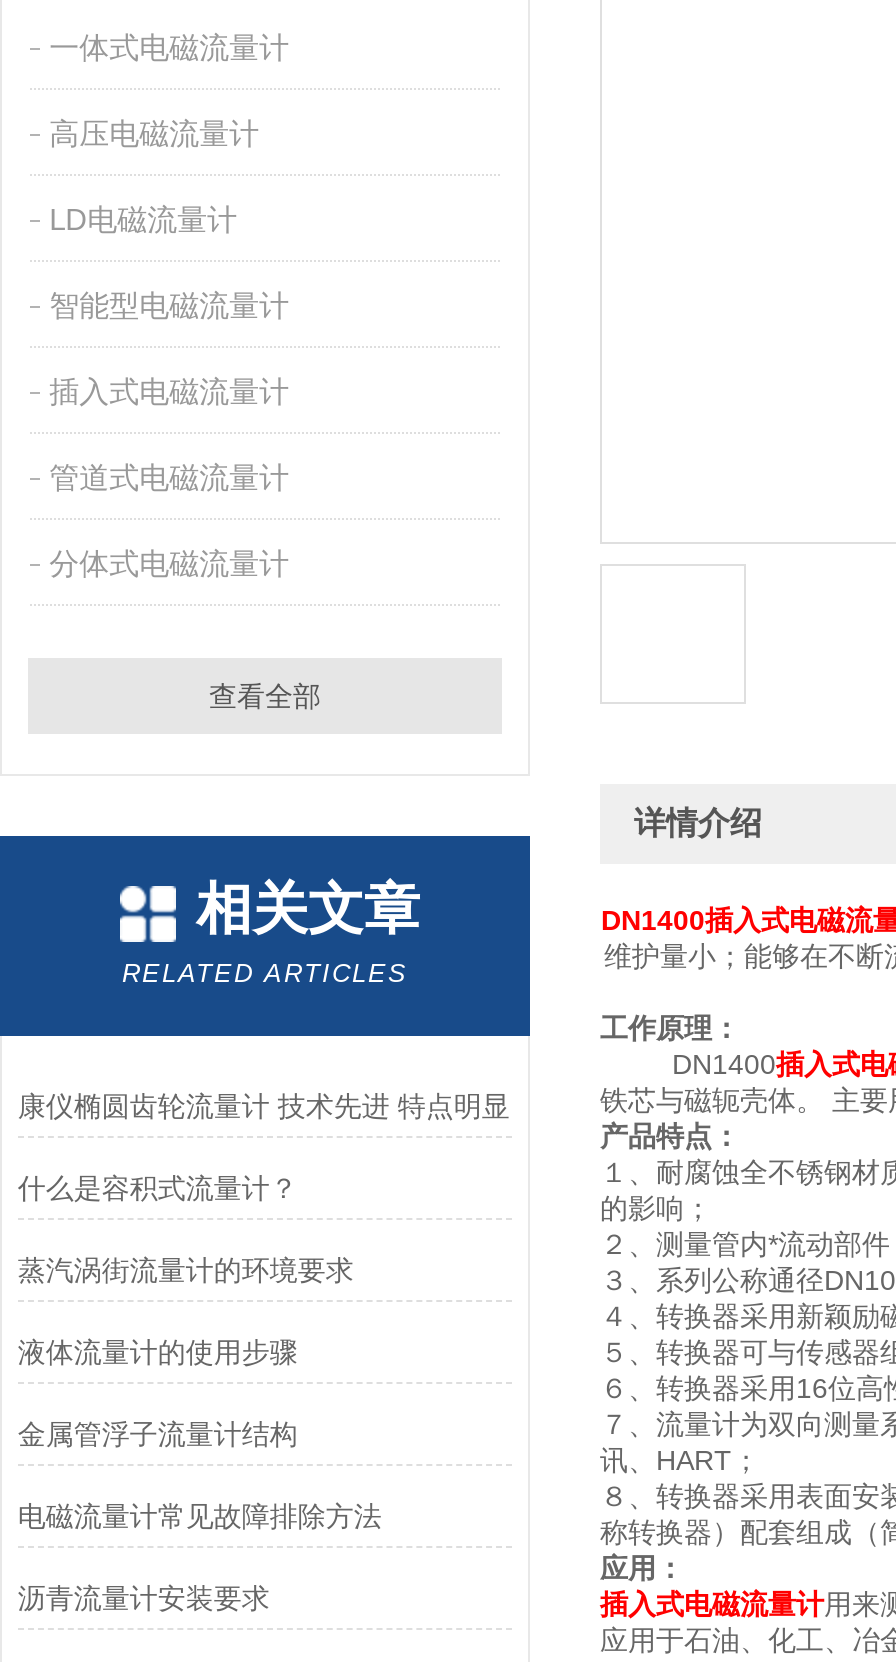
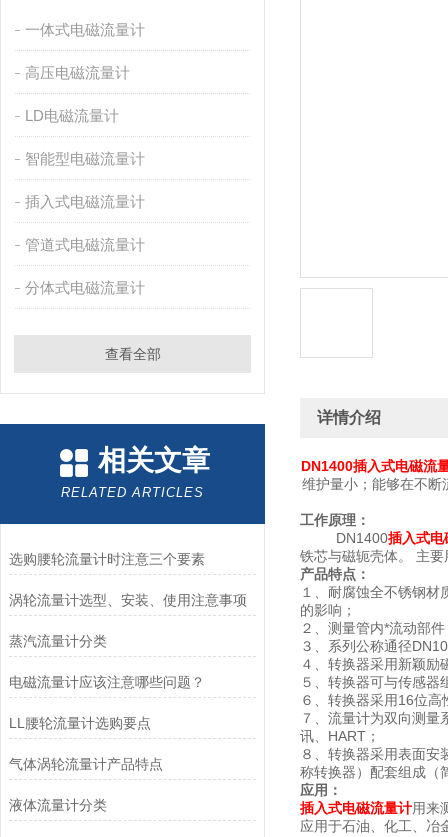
[18,1090,510,1122] 康仪椭圆齿轮流量计 技术先进 特点明显 -> [9,551,205,567] 选购腰轮流量计时注意三个要素
[18,1172,298,1204] 什么是容积式流量计？ -> [9,592,247,608] 涡轮流量计选型、安装、使用注意事项
[18,1254,354,1286] 蒸汽涡街流量计的环境要求 -> [9,633,107,649] 蒸汽流量计分类
[18,1336,298,1368] 液体流量计的使用步骤 -> [9,674,205,690] 电磁流量计应该注意哪些问题？
[18,1418,298,1450] 金属管浮子流量计结构 -> [9,715,151,731] LL腰轮流量计选购要点
[18,1500,382,1532] 电磁流量计常见故障排除方法 -> [9,756,163,772] 气体涡轮流量计产品特点
[18,1582,270,1614] 沥青流量计安装要求 -> [9,797,107,813] 液体流量计分类

